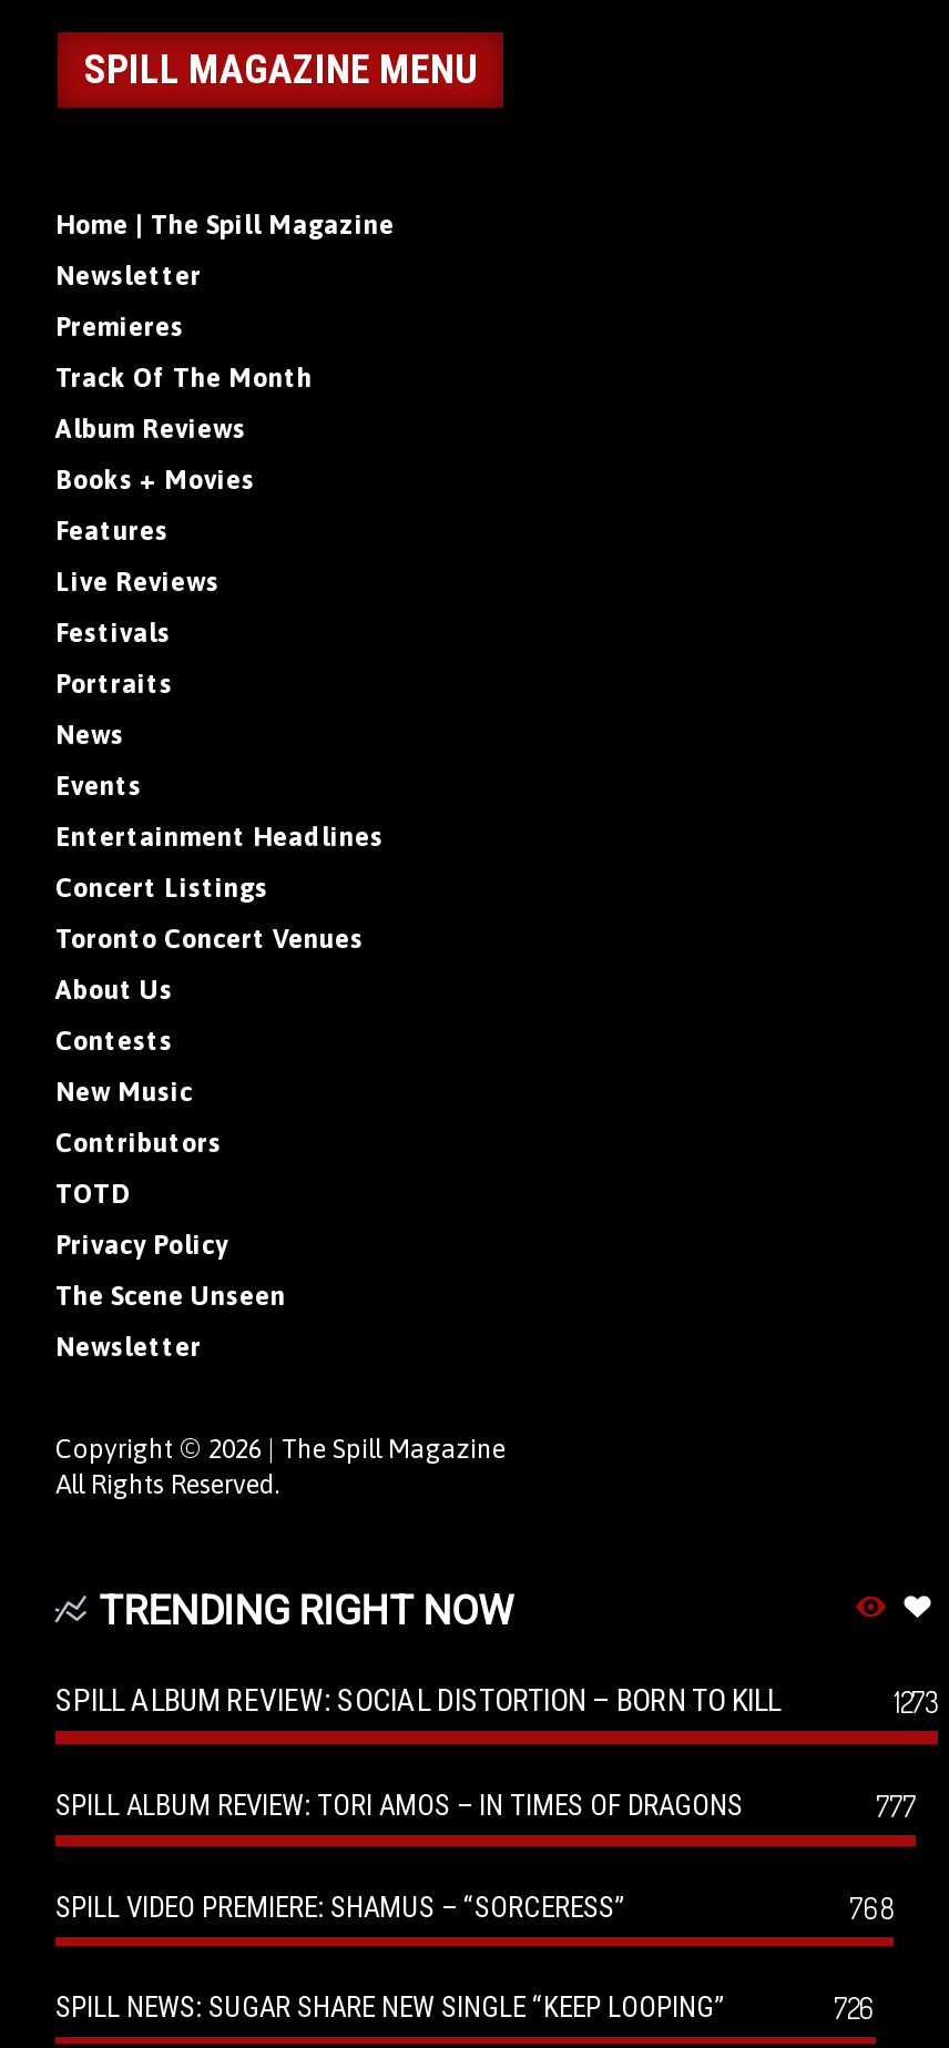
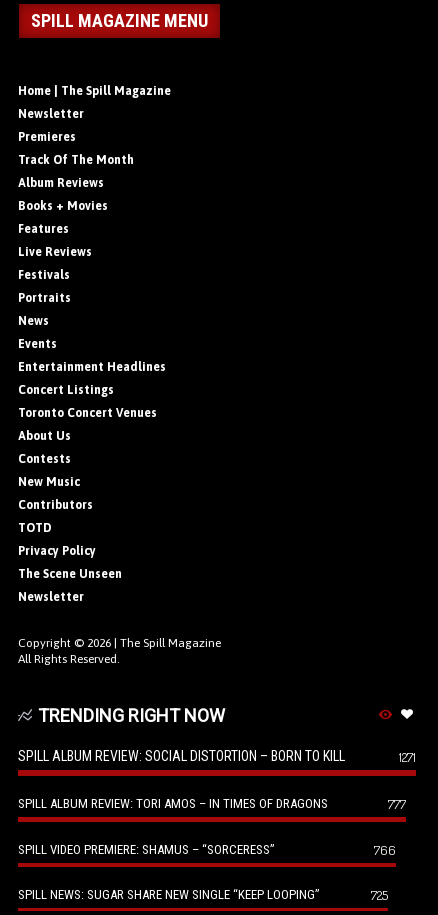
[894,1685,938,1720] 1273 -> [399,749,416,765] 1271
[849,1891,894,1926] 768 -> [374,842,396,858] 766
[834,1991,876,2026] 726 -> [371,887,388,903] 725

